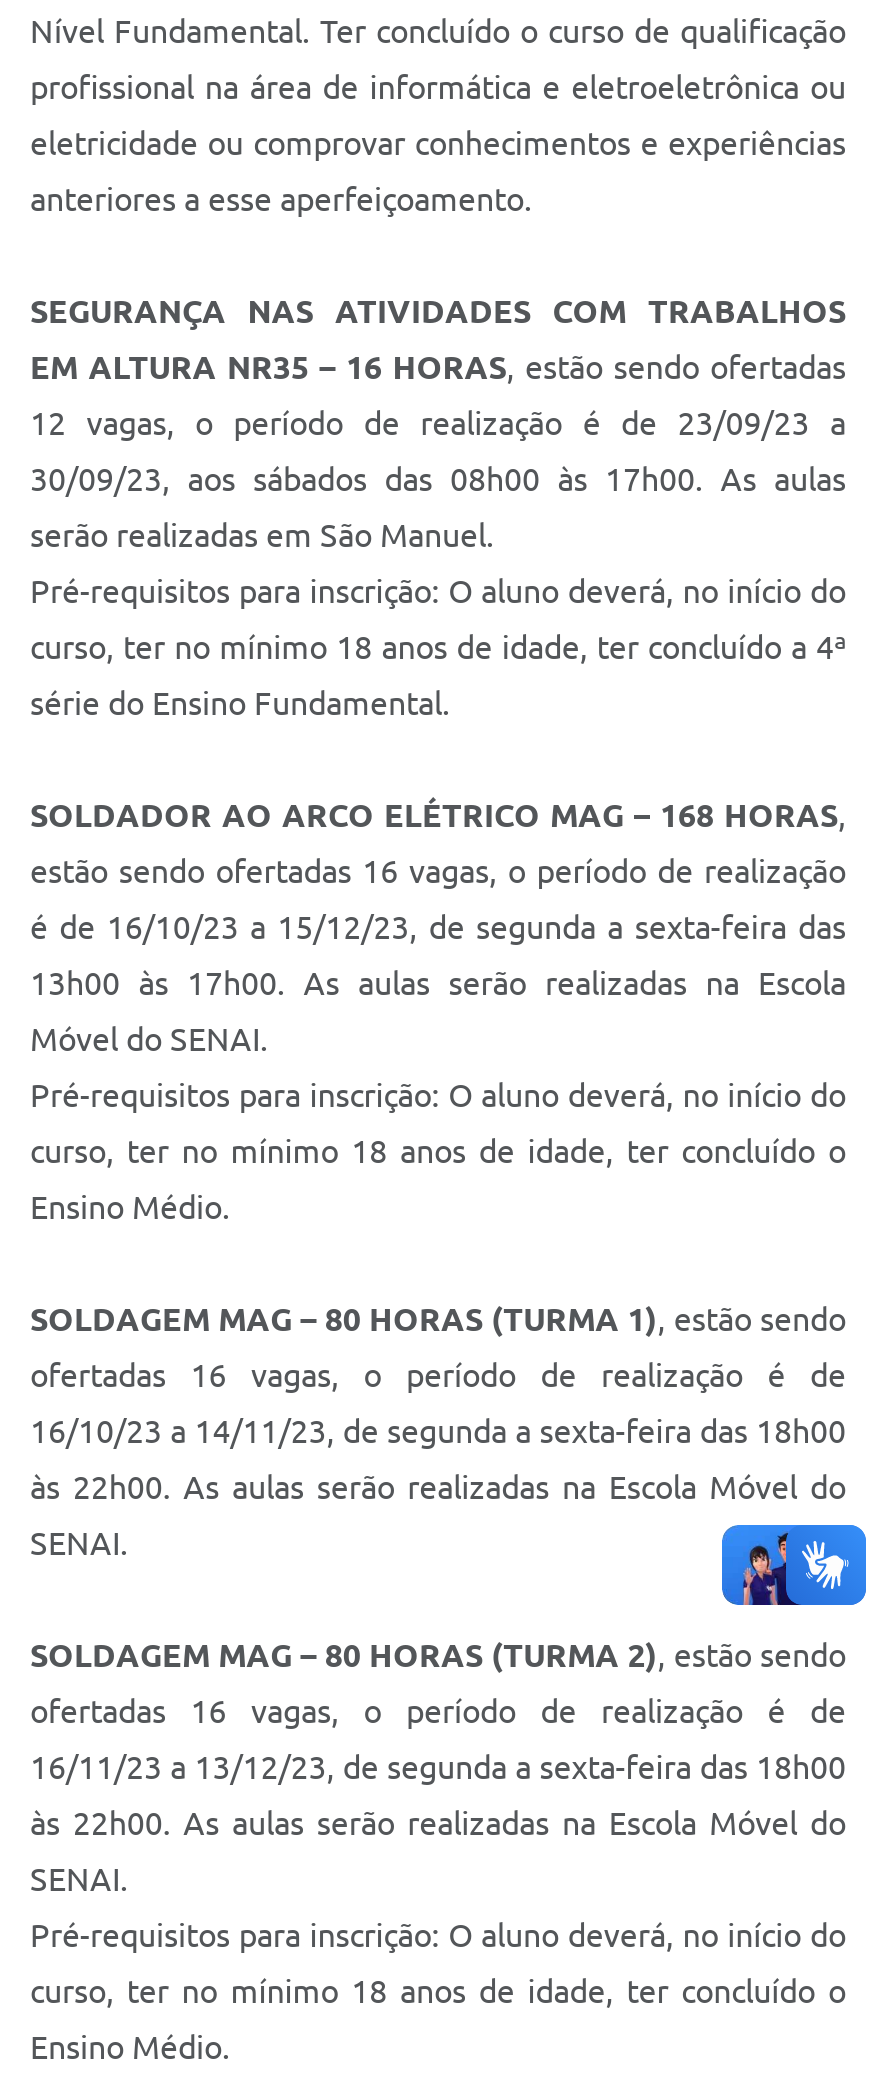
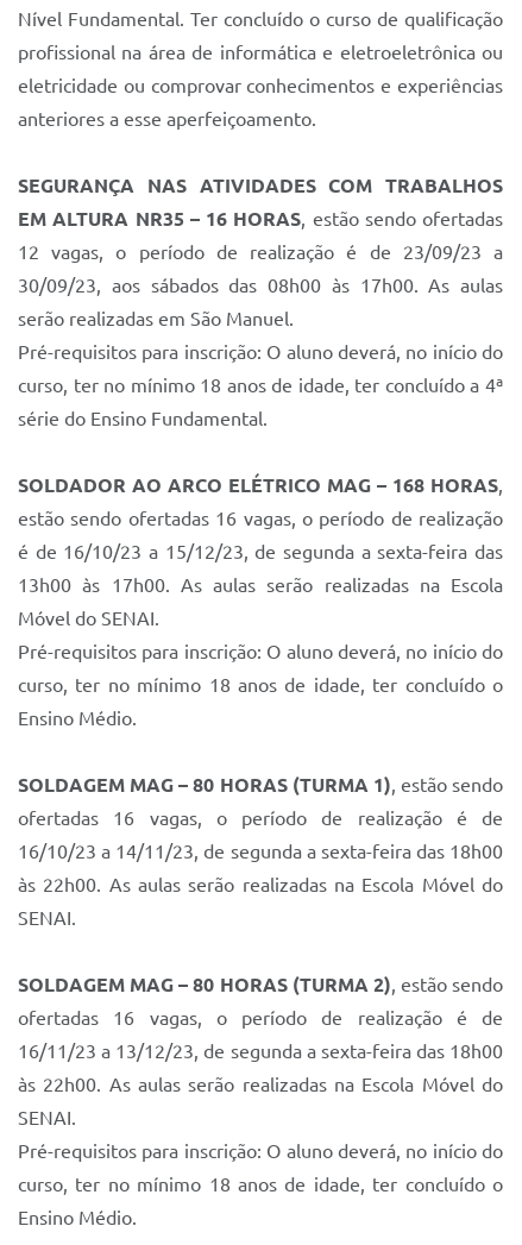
[720,1523,868,1607] [image] -> none

